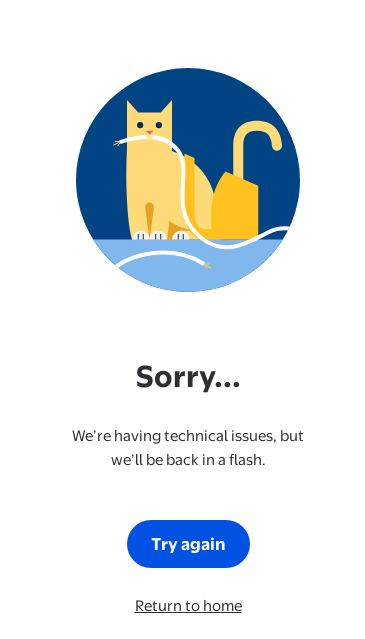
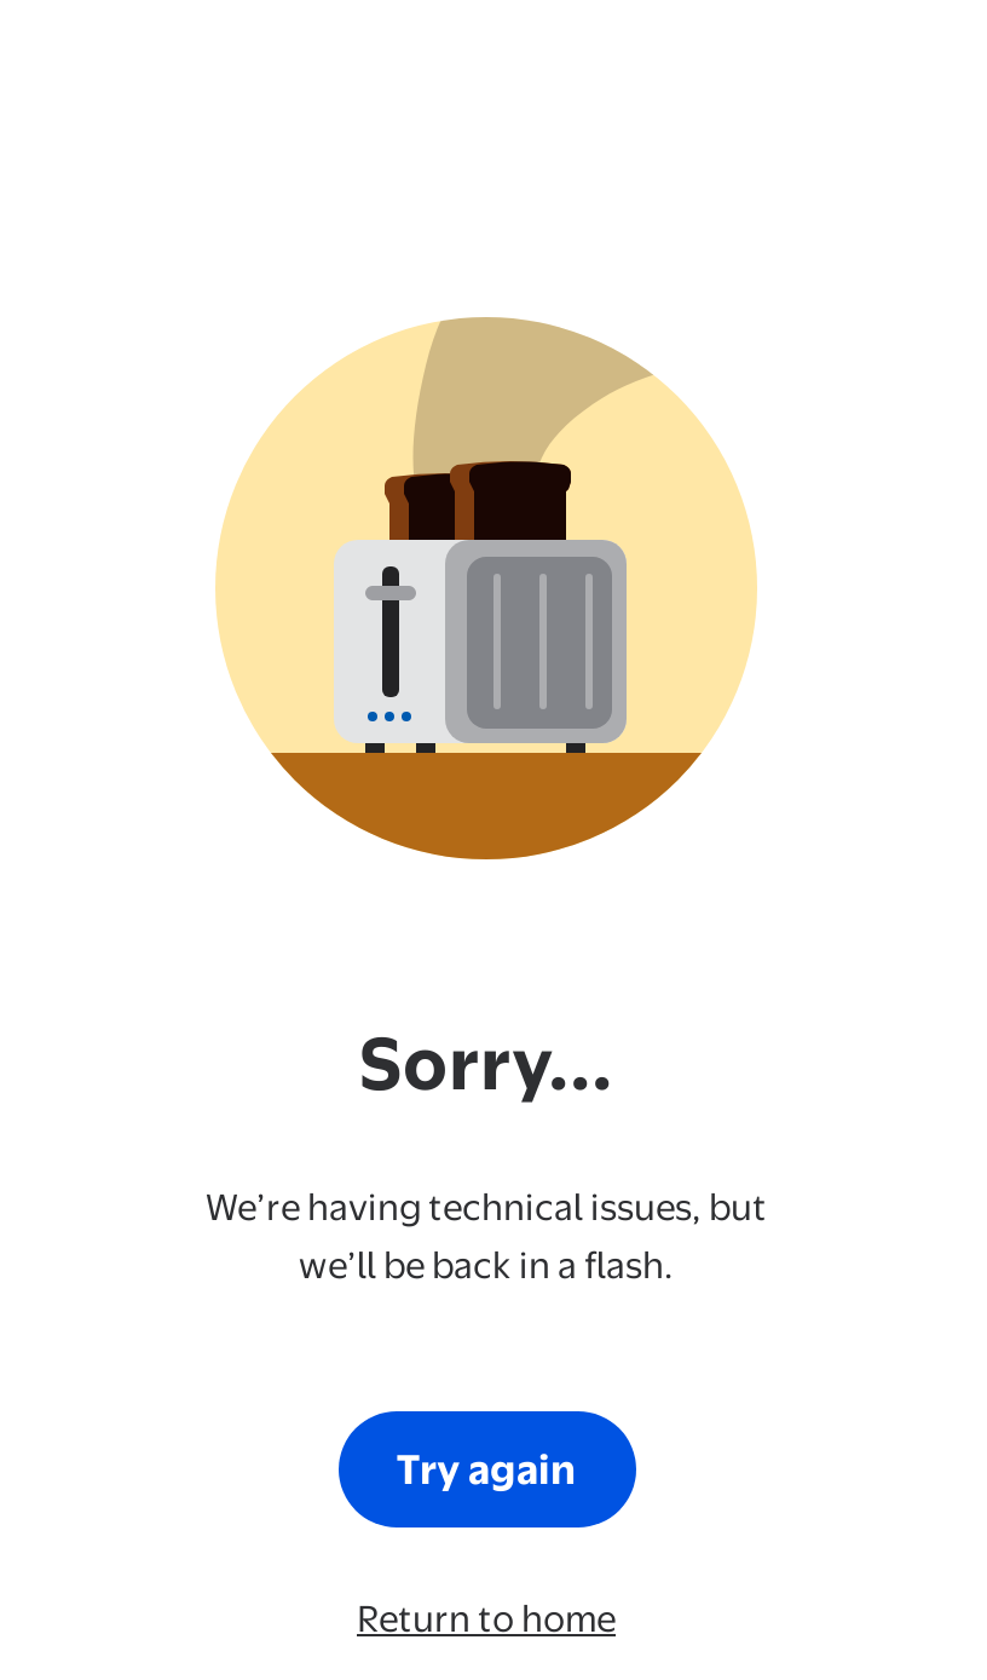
[75,67,301,293] [image] -> [215,317,757,862] [image]

